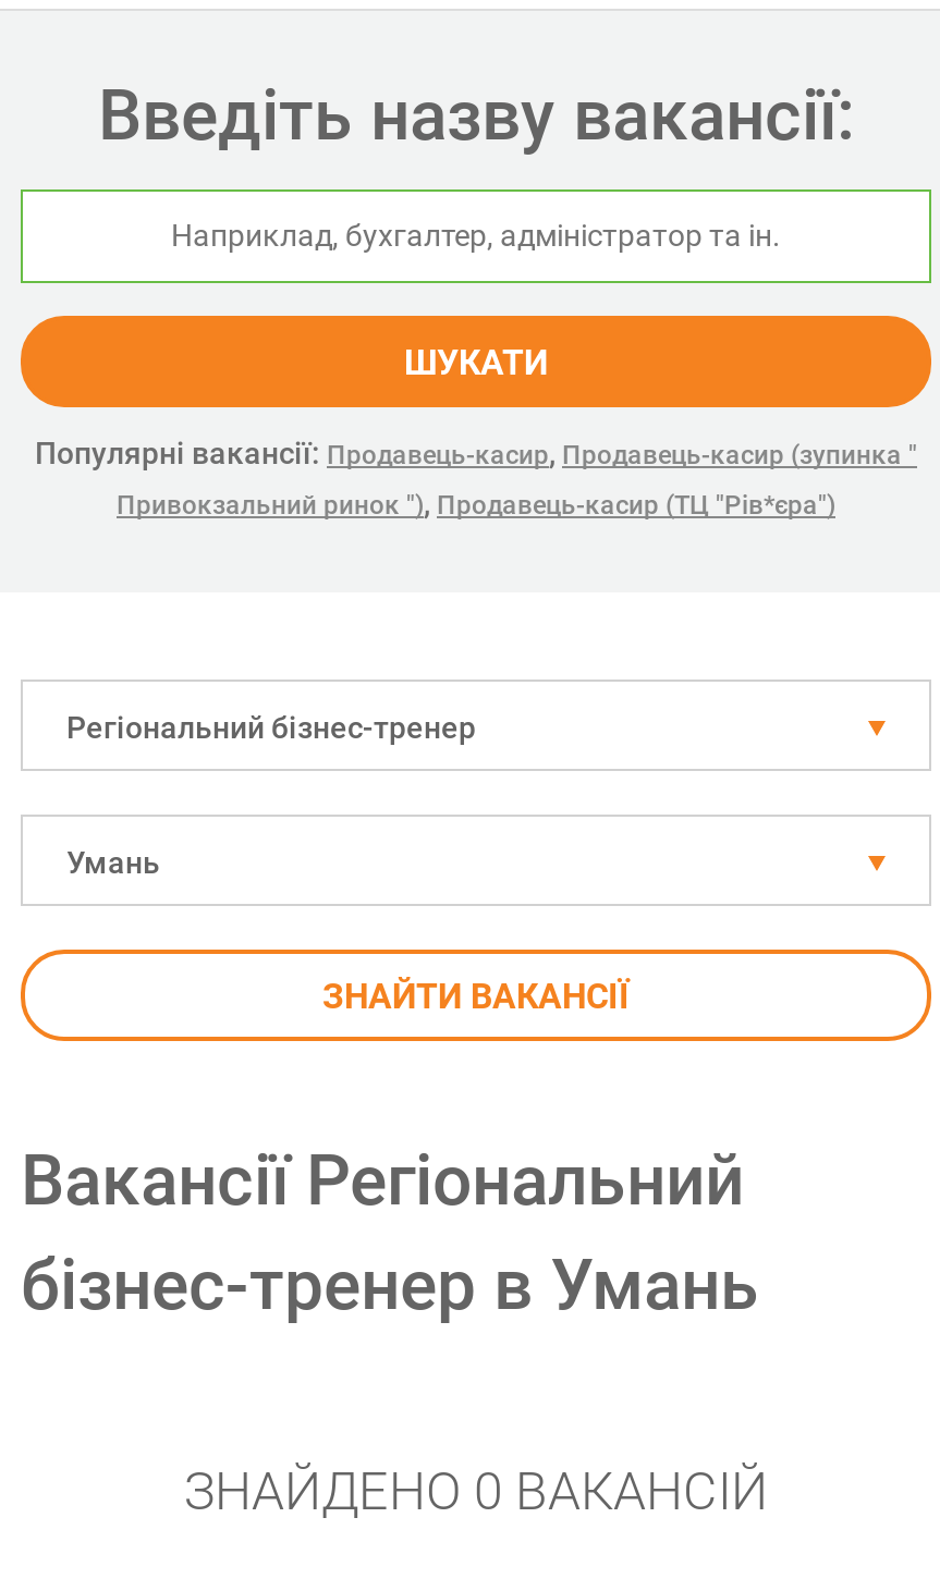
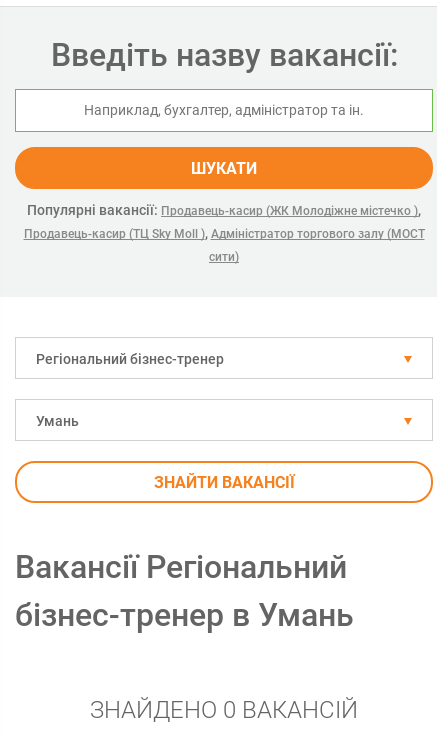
[35,436,917,521] Популярні вакансії: Продавець-касир, Продавець-касир (зупинка " | Привокзальний ринок "), Продавець-касир (ТЦ "Рів*єра") -> [23,202,424,264] Популярні вакансії: Продавець-касир (ЖК Молодіжне містечко ), | Продавець-касир (ТЦ Sky Moll ), Адміністратор торгового залу (МОСТ | сити)

